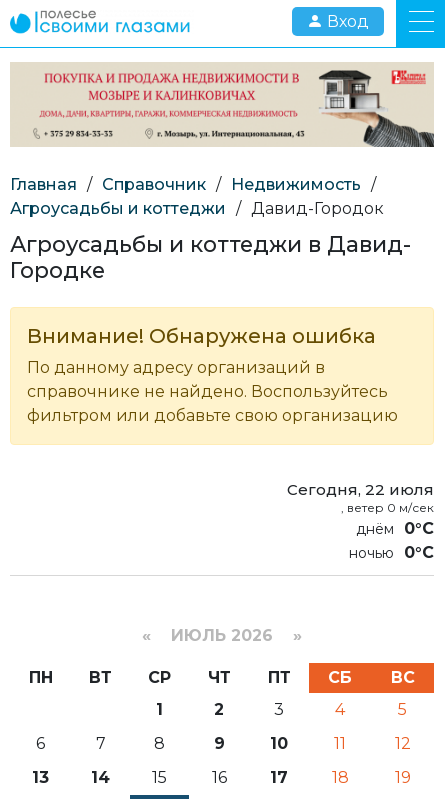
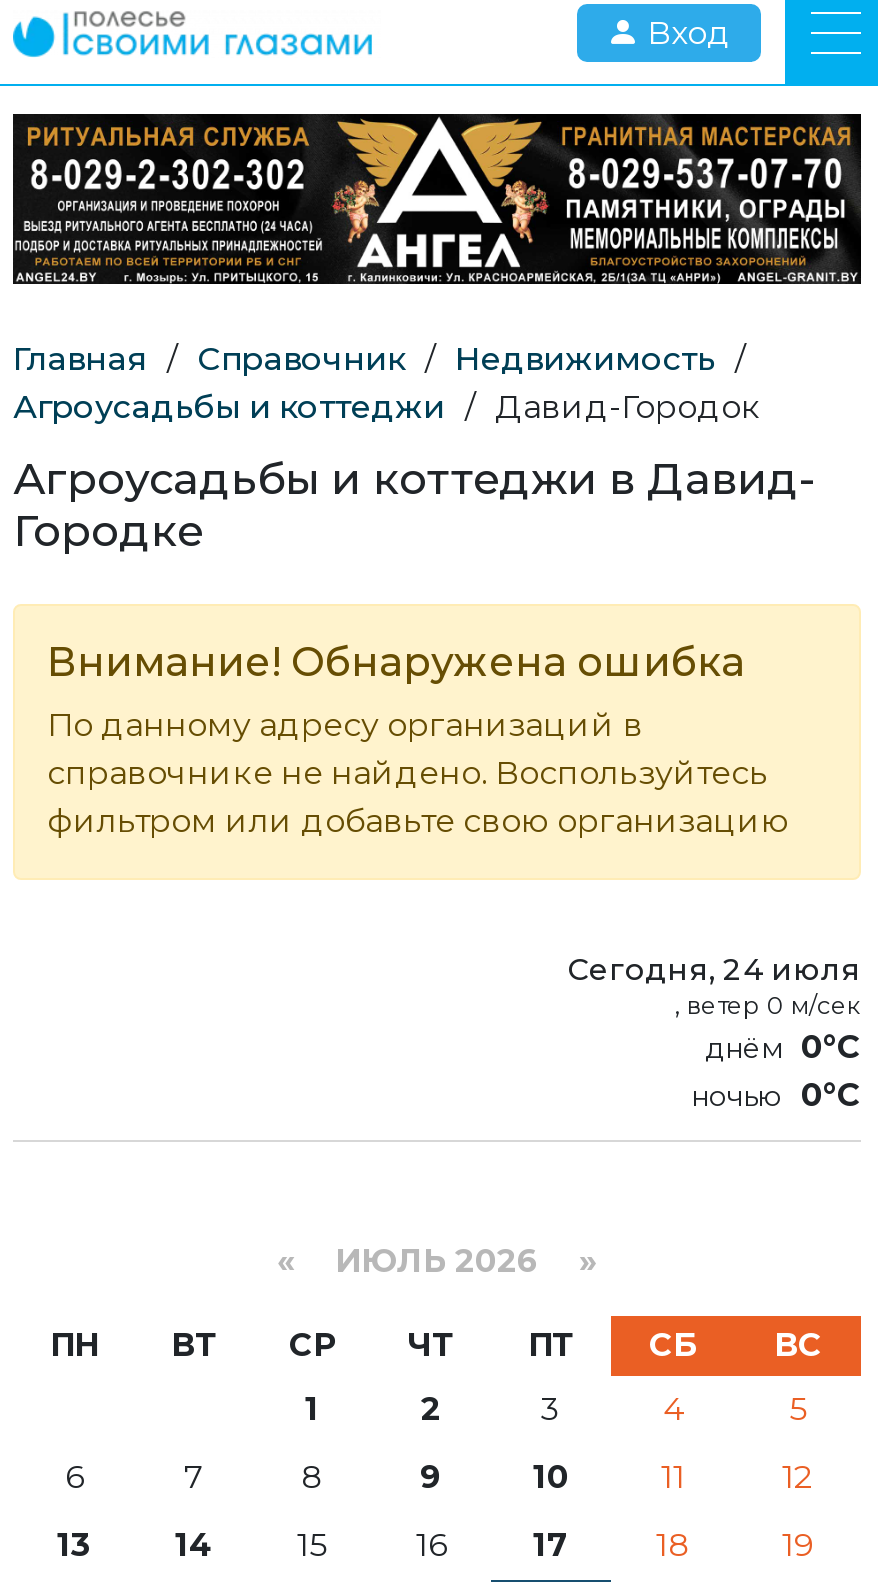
[10,62,435,148] [image] -> [11,112,863,286] [image]
[287,480,434,499] Сегодня, 22 июля -> [567,950,861,988] Сегодня, 24 июля

